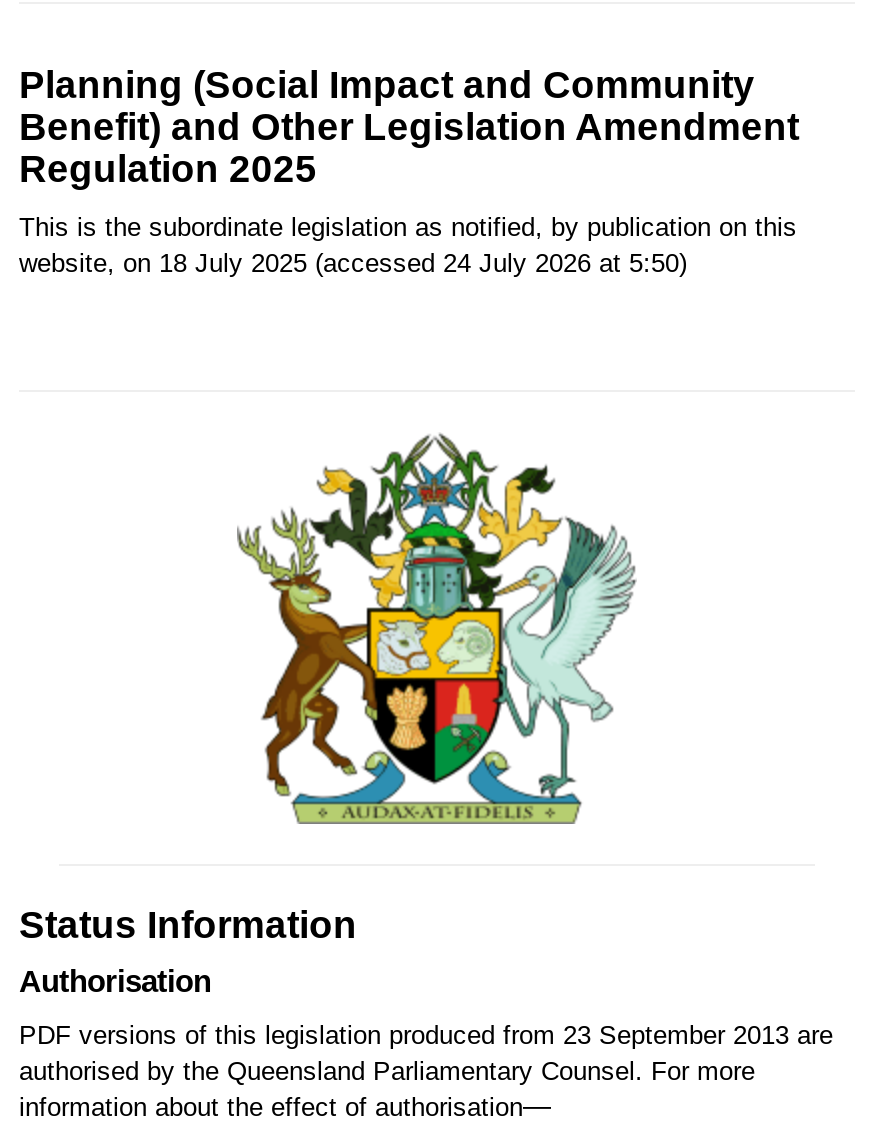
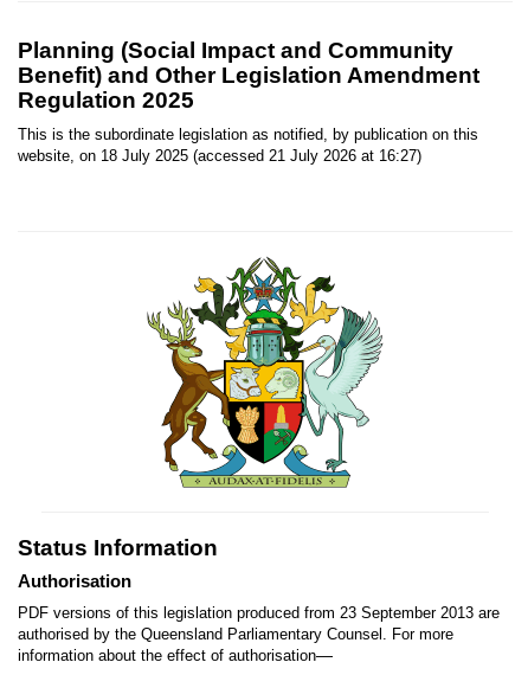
[19,248,687,278] website, on 18 July 2025 (accessed 24 July 2026 at 5:50) -> [18,147,421,165] website, on 18 July 2025 (accessed 21 July 2026 at 16:27)

